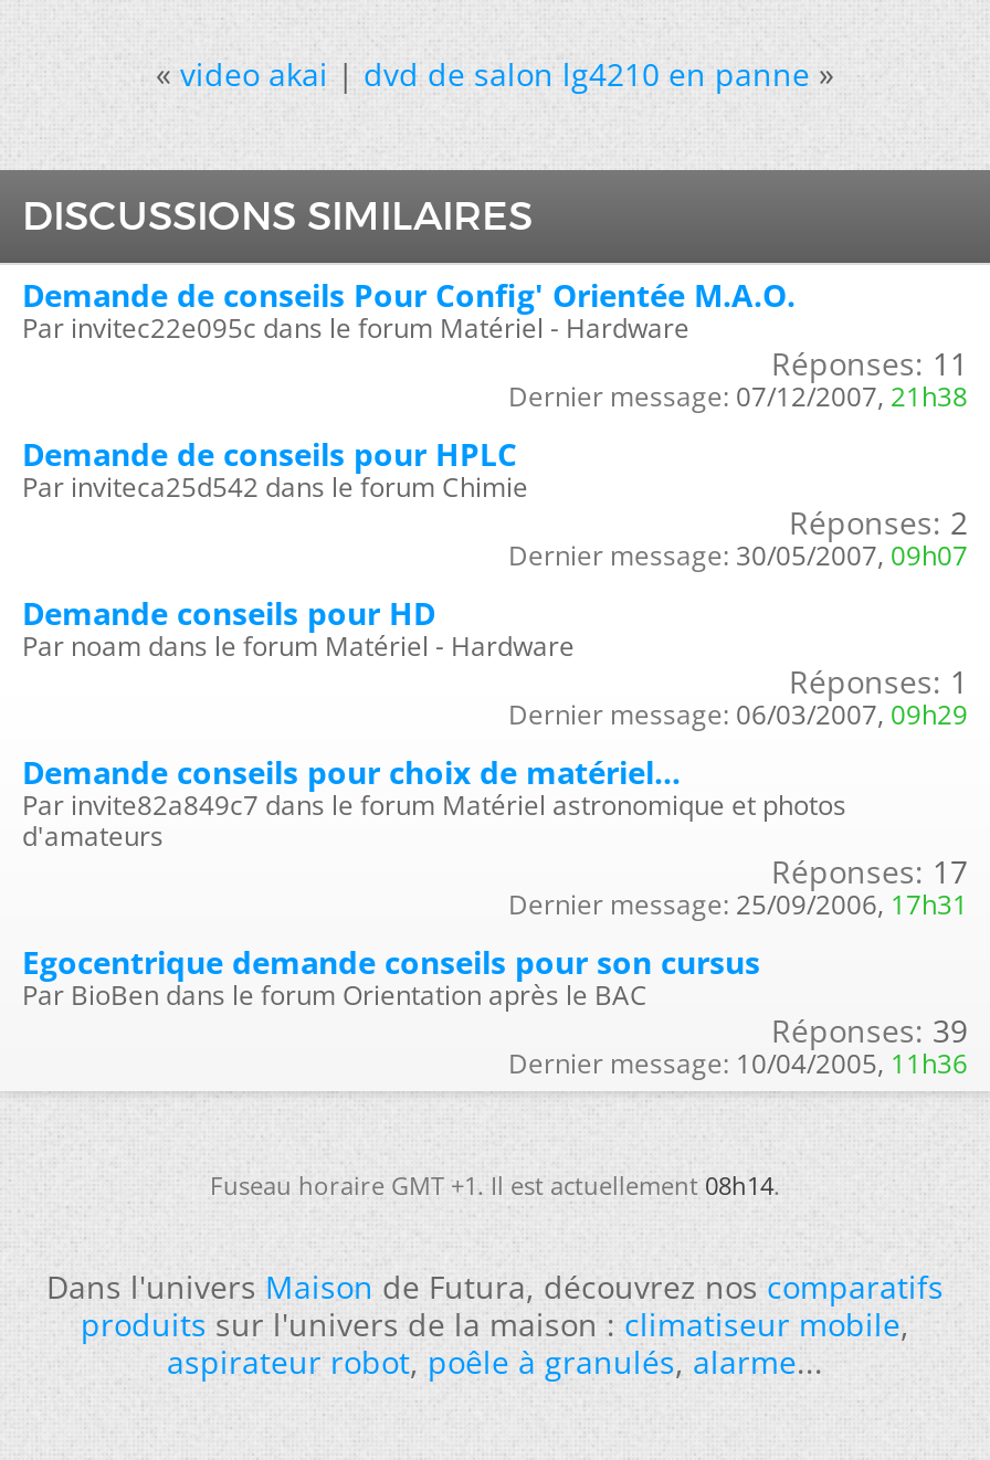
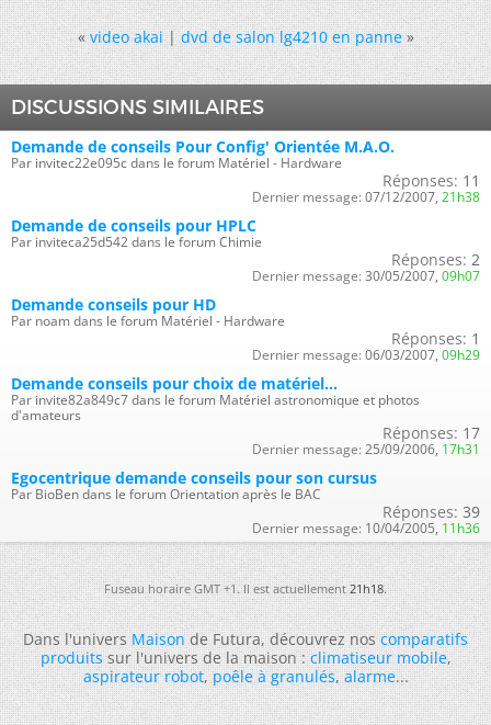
[210,1168,780,1201] Fuseau horaire GMT +1. Il est actuellement 08h14. -> [104,580,387,597] Fuseau horaire GMT +1. Il est actuellement 21h18.

